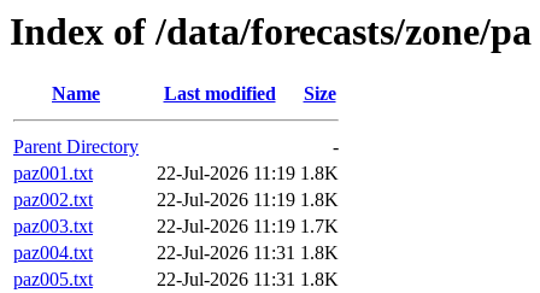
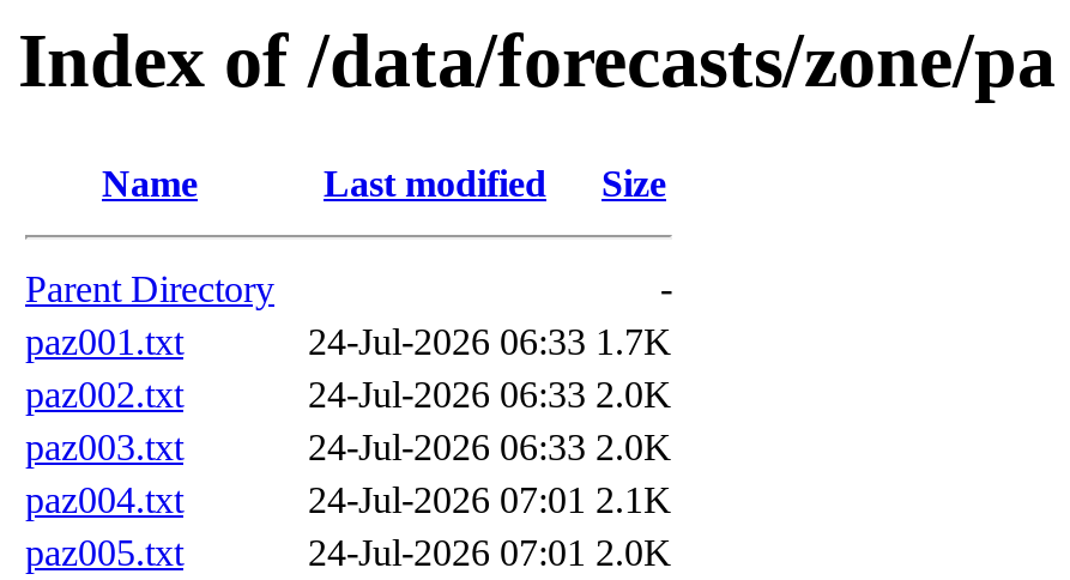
[157,163,339,184] 22-Jul-2026 11:19 1.8K -> [308,322,672,363] 24-Jul-2026 06:33 1.7K
[157,190,339,210] 22-Jul-2026 11:19 1.8K -> [308,375,672,416] 24-Jul-2026 06:33 2.0K
[157,216,339,237] 22-Jul-2026 11:19 1.7K -> [308,428,672,468] 24-Jul-2026 06:33 2.0K
[157,243,339,263] 22-Jul-2026 11:31 1.8K -> [308,480,672,521] 24-Jul-2026 07:01 2.1K
[157,269,339,290] 22-Jul-2026 11:31 1.8K -> [308,533,672,574] 24-Jul-2026 07:01 2.0K

